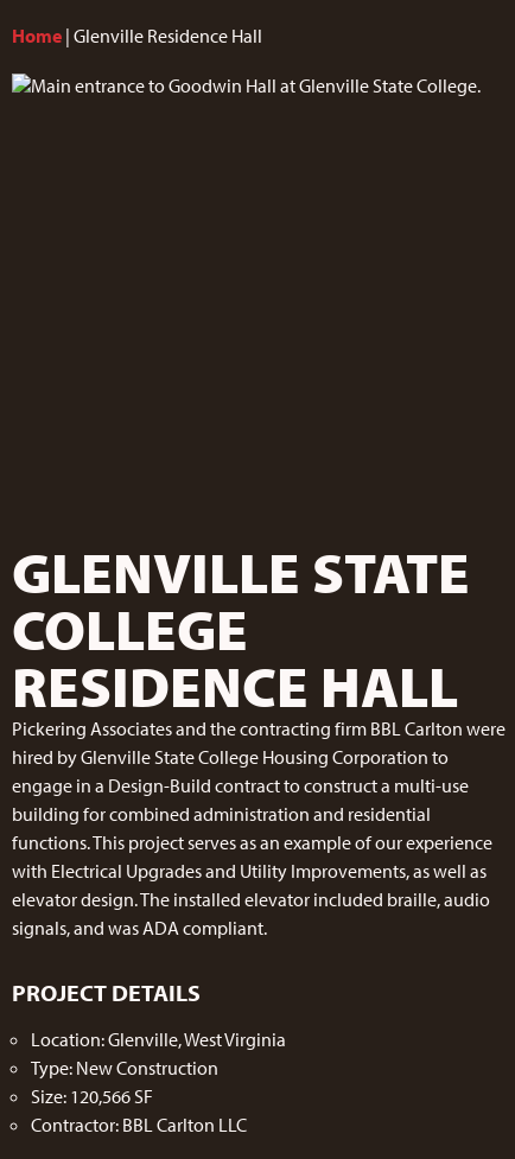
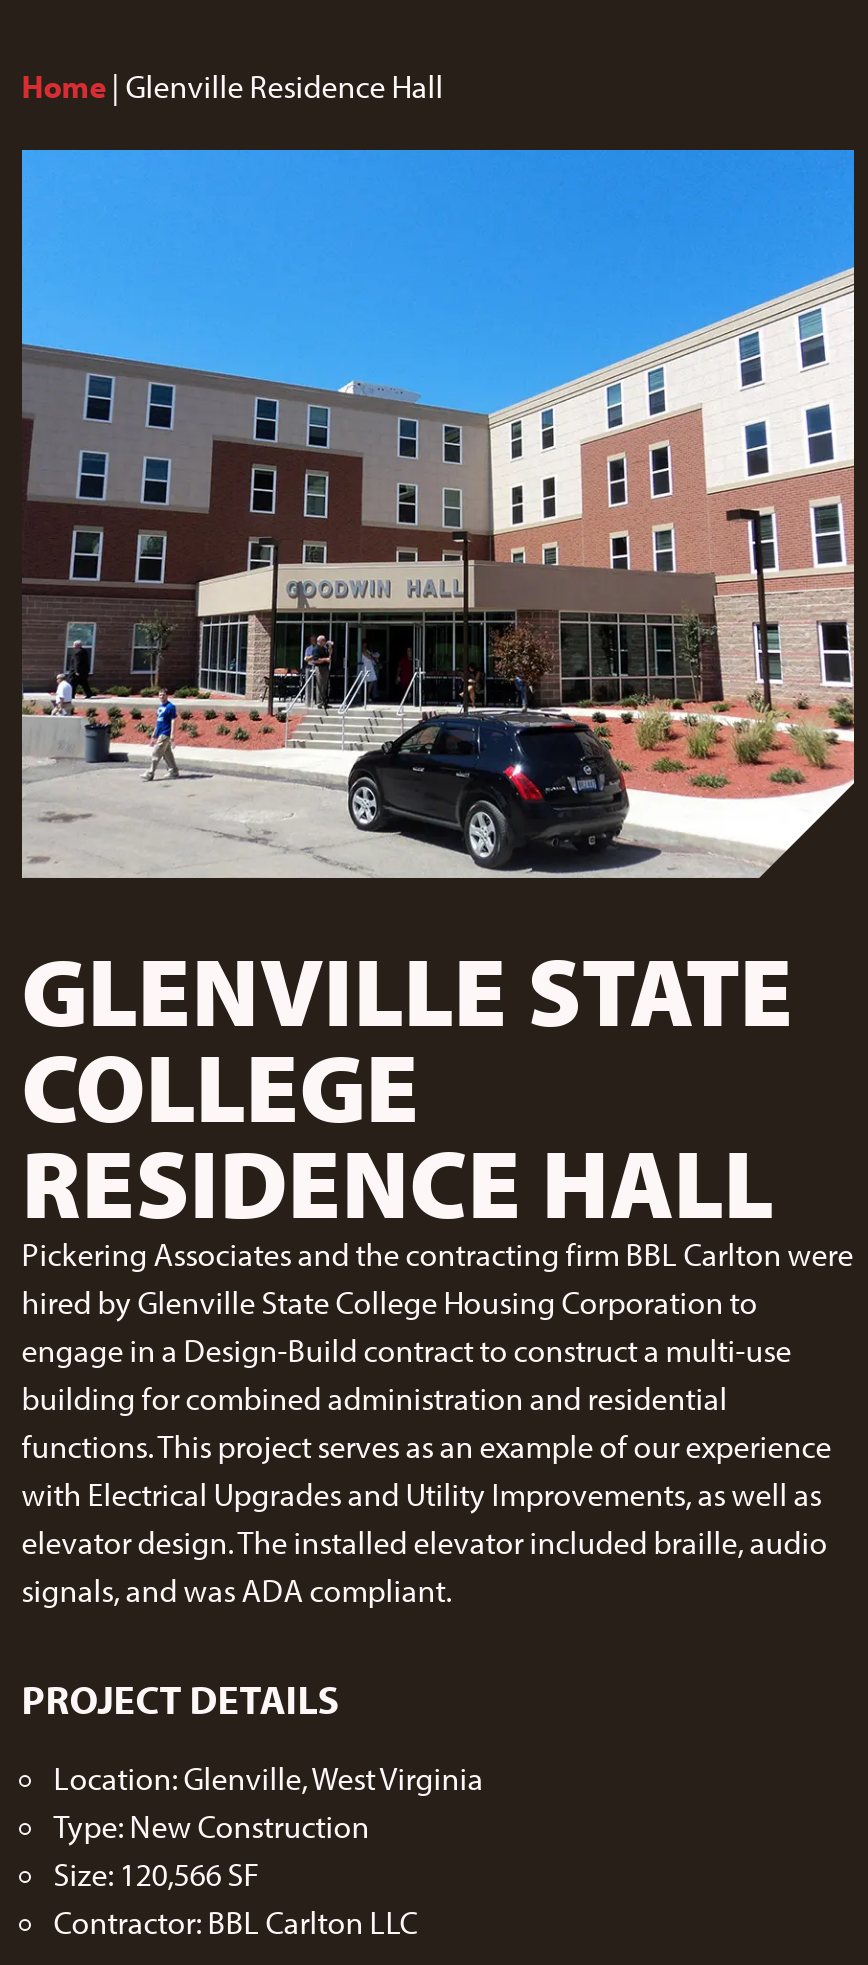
none -> [20,148,856,880] [image]

